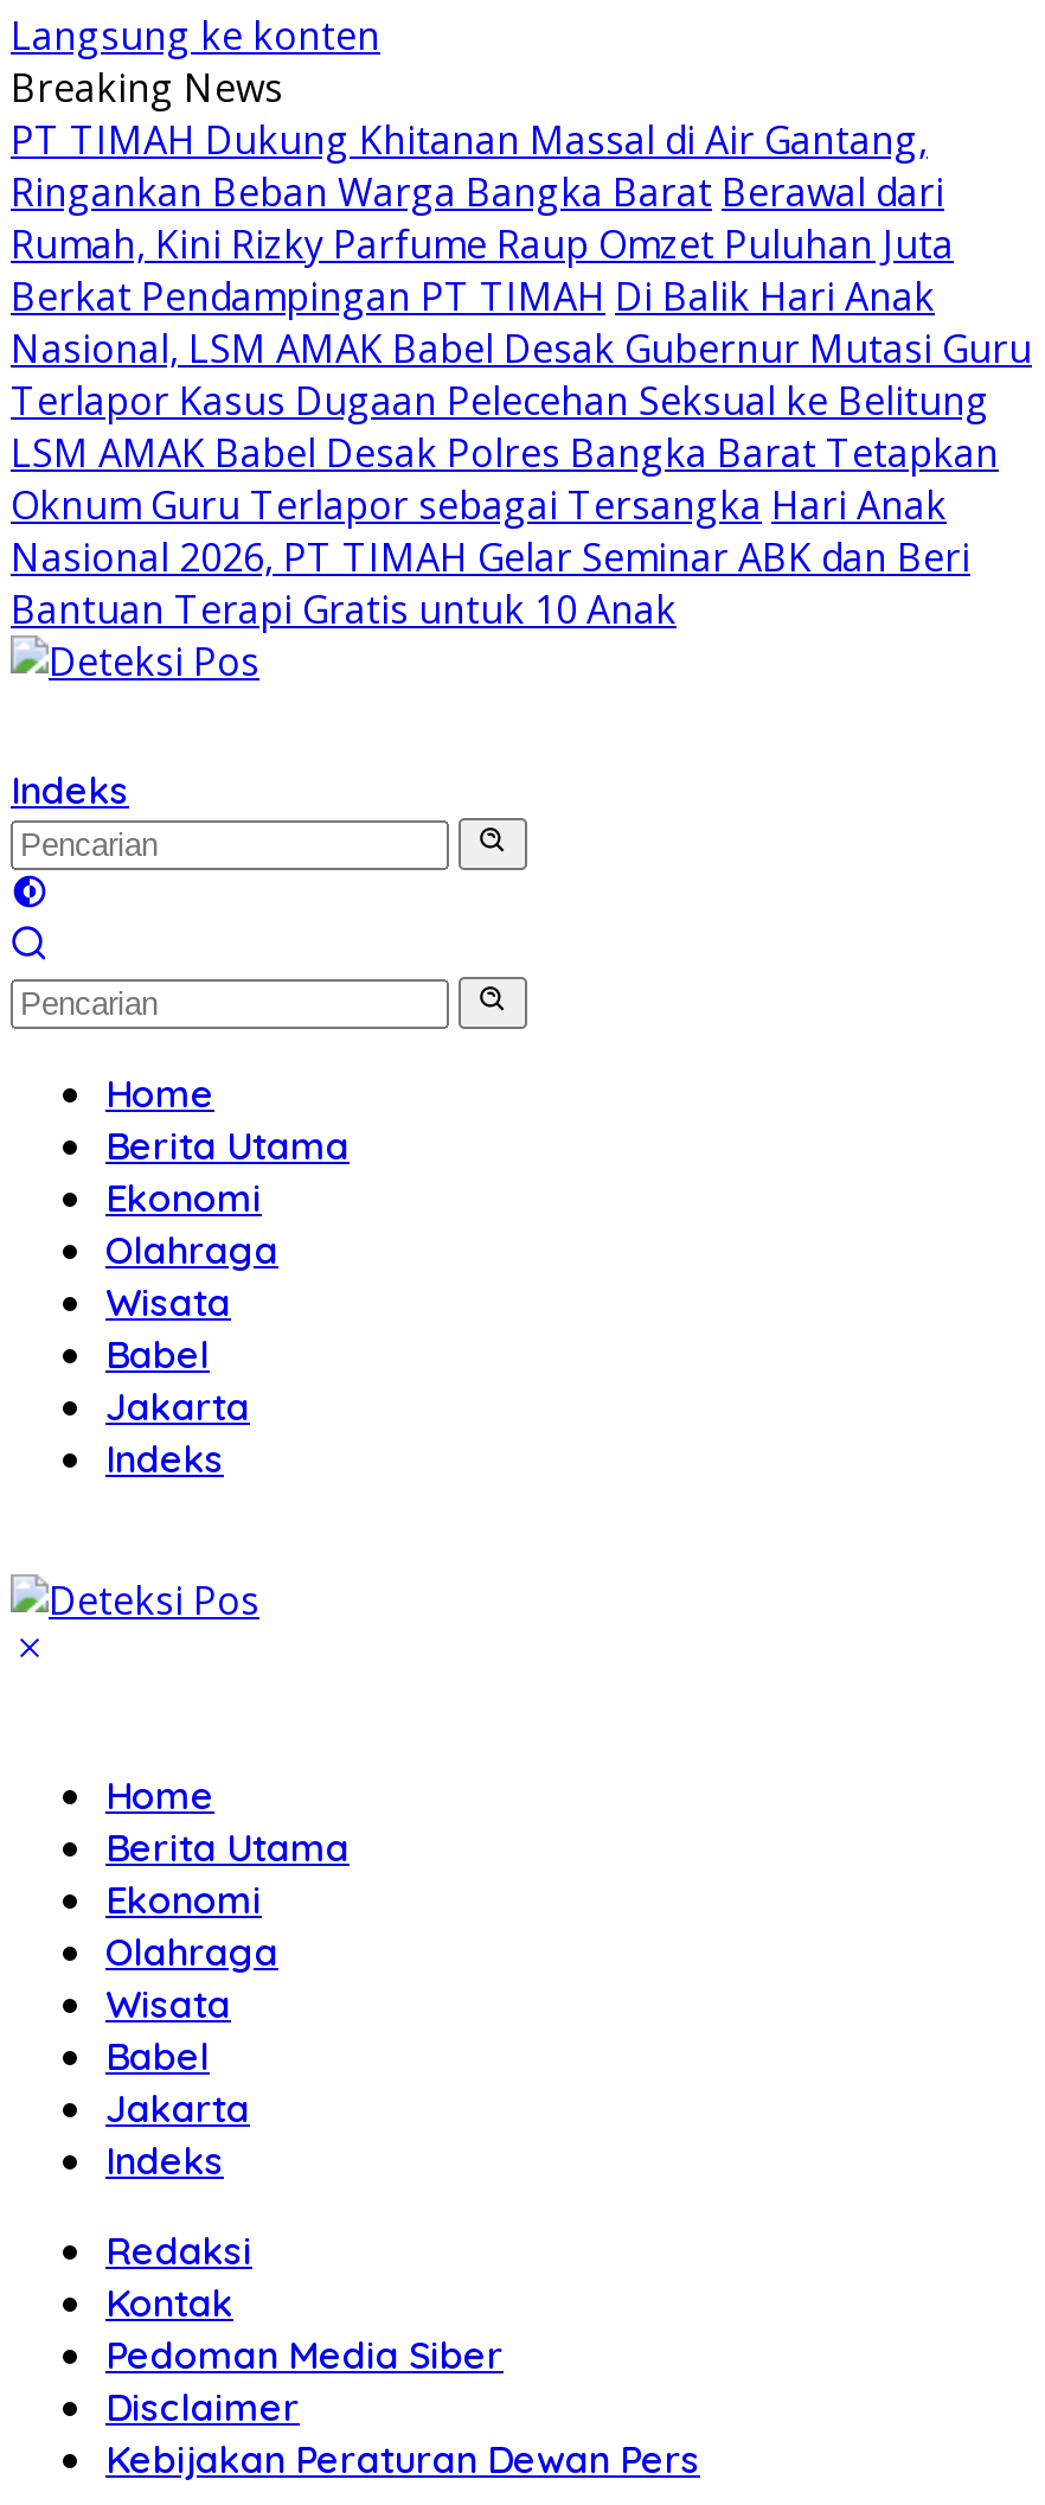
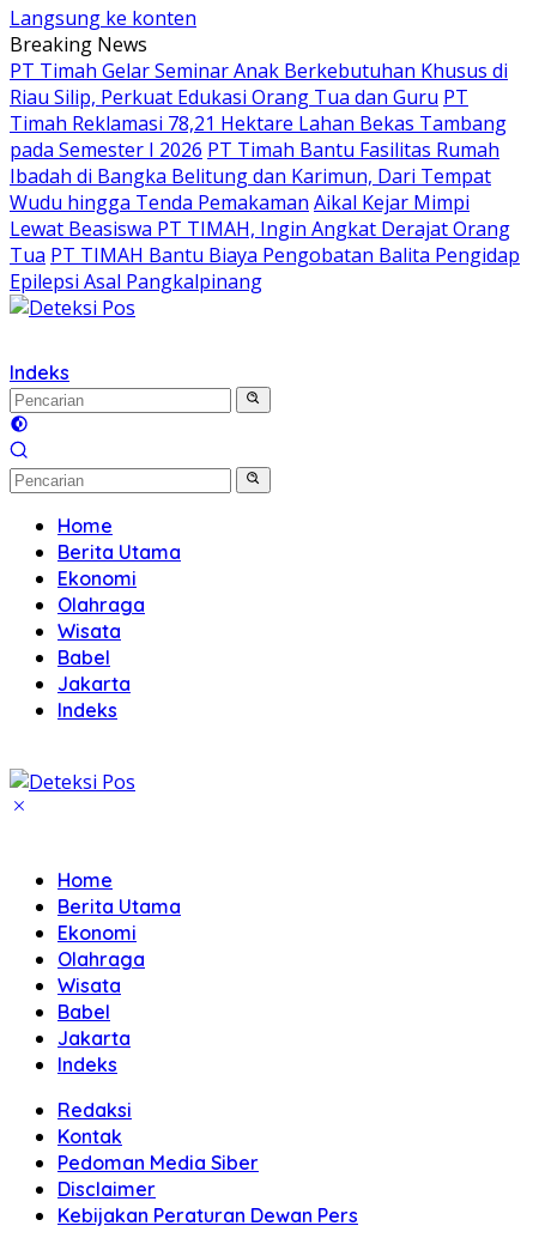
[11,114,1032,635] PT TIMAH Dukung Khitanan Massal di Air Gantang, | Ringankan Beban Warga Bangka Barat Berawal dari | Rumah, Kini Rizky Parfume Raup Omzet Puluhan Juta | Berkat Pendampingan PT TIMAH Di Balik Hari Anak | Nasional, LSM AMAK Babel Desak Gubernur Mutasi Guru | Terlapor Kasus Dugaan Pelecehan Seksual ke Belitung | LSM AMAK Babel Desak Polres Bangka Barat Tetapkan | Oknum Guru Terlapor sebagai Tersangka Hari Anak | Nasional 2026, PT TIMAH Gelar Seminar ABK dan Beri | Bantuan Terapi Gratis untuk 10 Anak -> [10,57,520,295] PT Timah Gelar Seminar Anak Berkebutuhan Khusus di | Riau Silip, Perkuat Edukasi Orang Tua dan Guru PT | Timah Reklamasi 78,21 Hektare Lahan Bekas Tambang | pada Semester I 2026 PT Timah Bantu Fasilitas Rumah | Ibadah di Bangka Belitung dan Karimun, Dari Tempat | Wudu hingga Tenda Pemakaman Aikal Kejar Mimpi | Lewat Beasiswa PT TIMAH, Ingin Angkat Derajat Orang | Tua PT TIMAH Bantu Biaya Pengobatan Balita Pengidap | Epilepsi Asal Pangkalpinang

